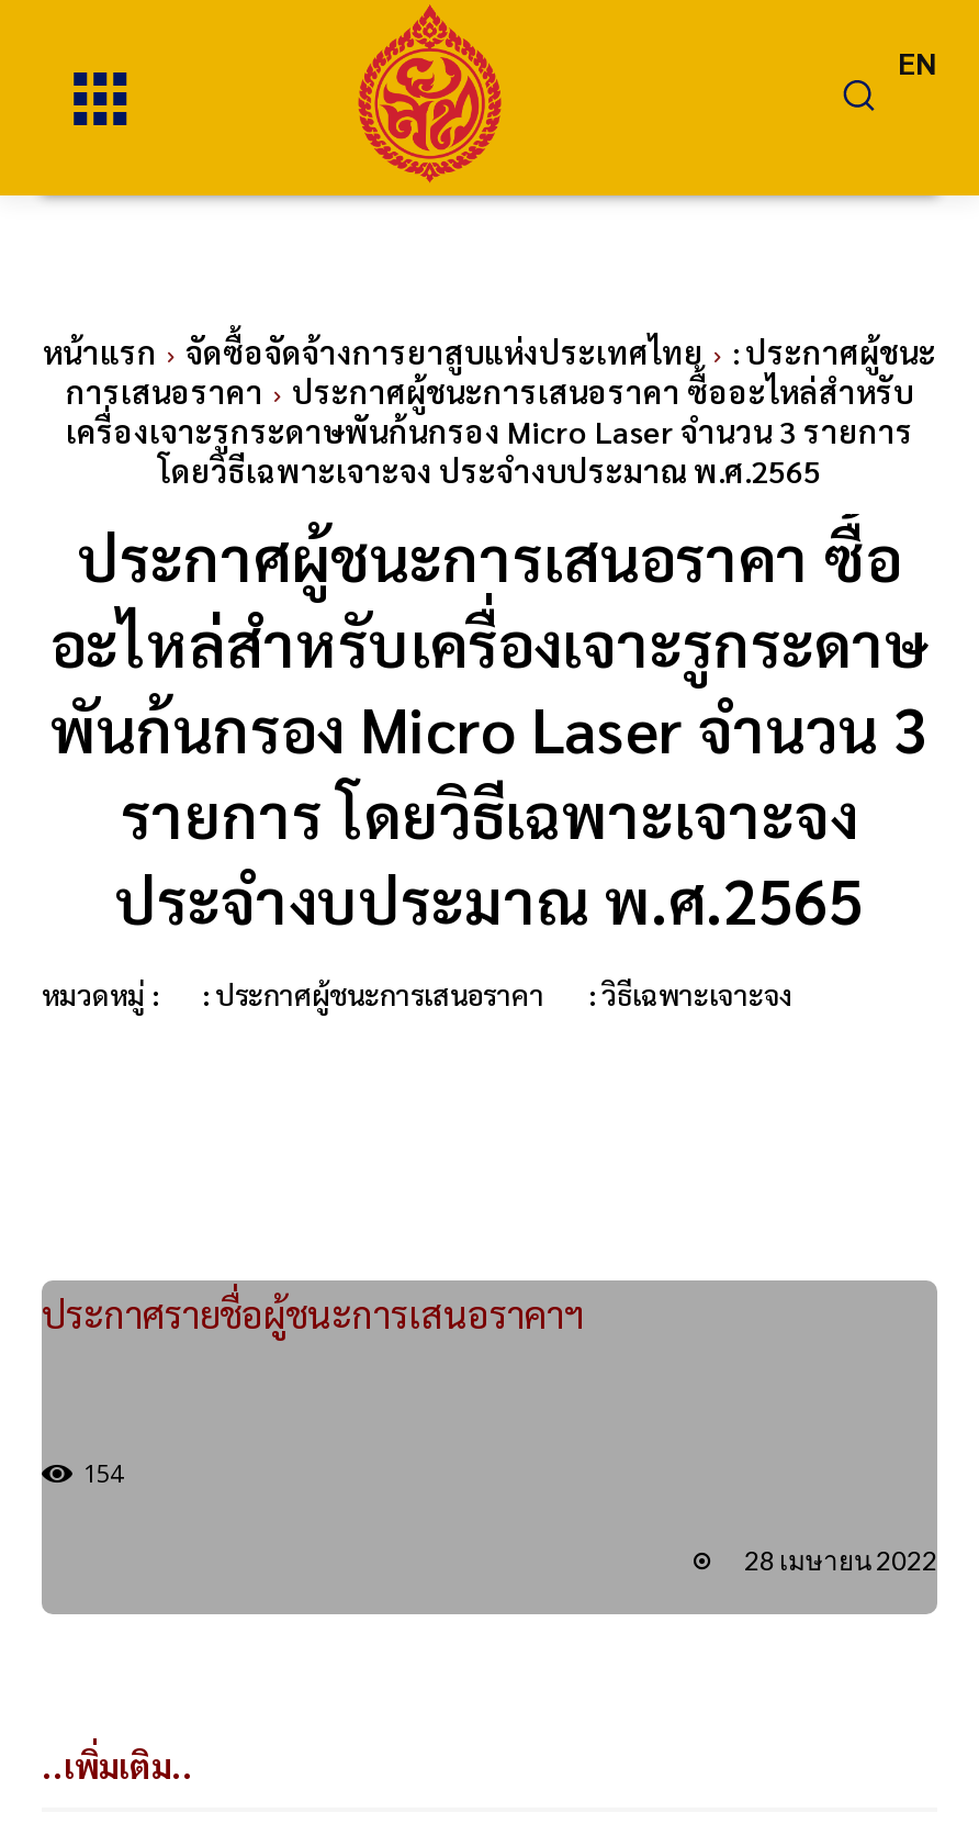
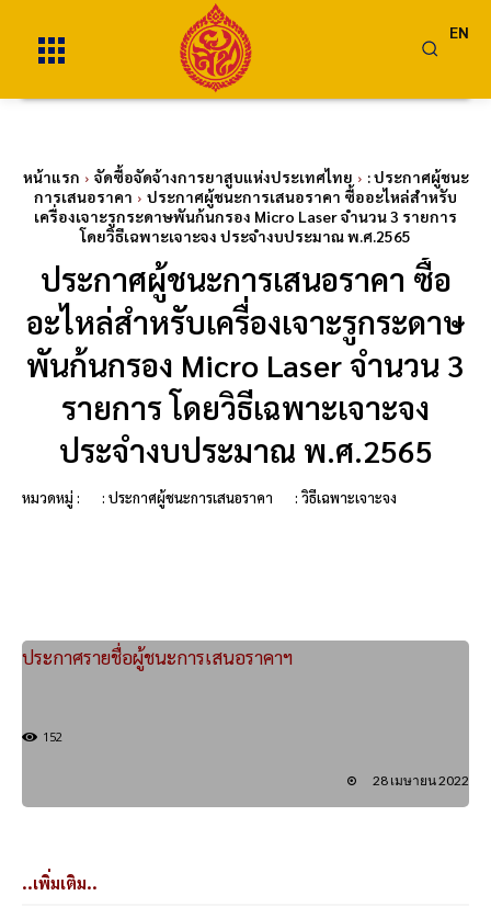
[83,1456,123,1489] 154 -> [43,728,62,745] 152

